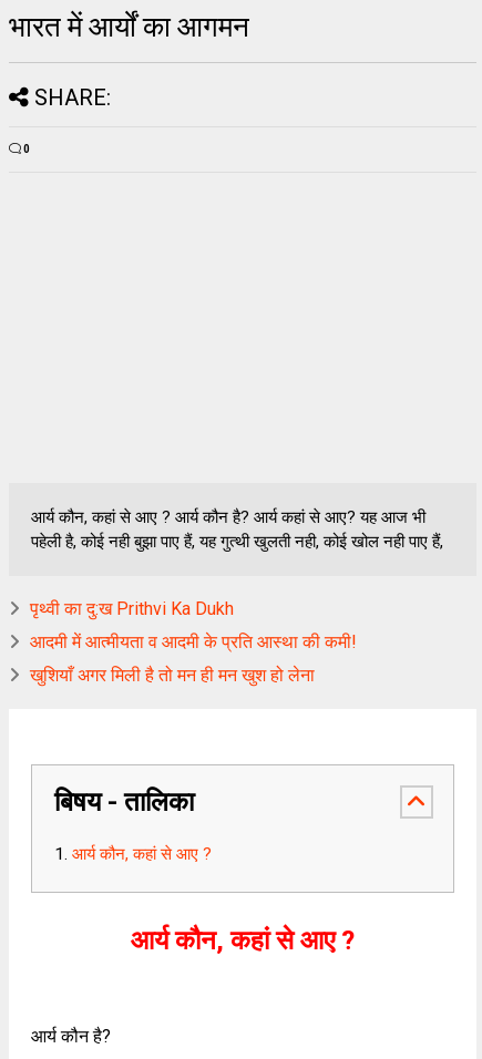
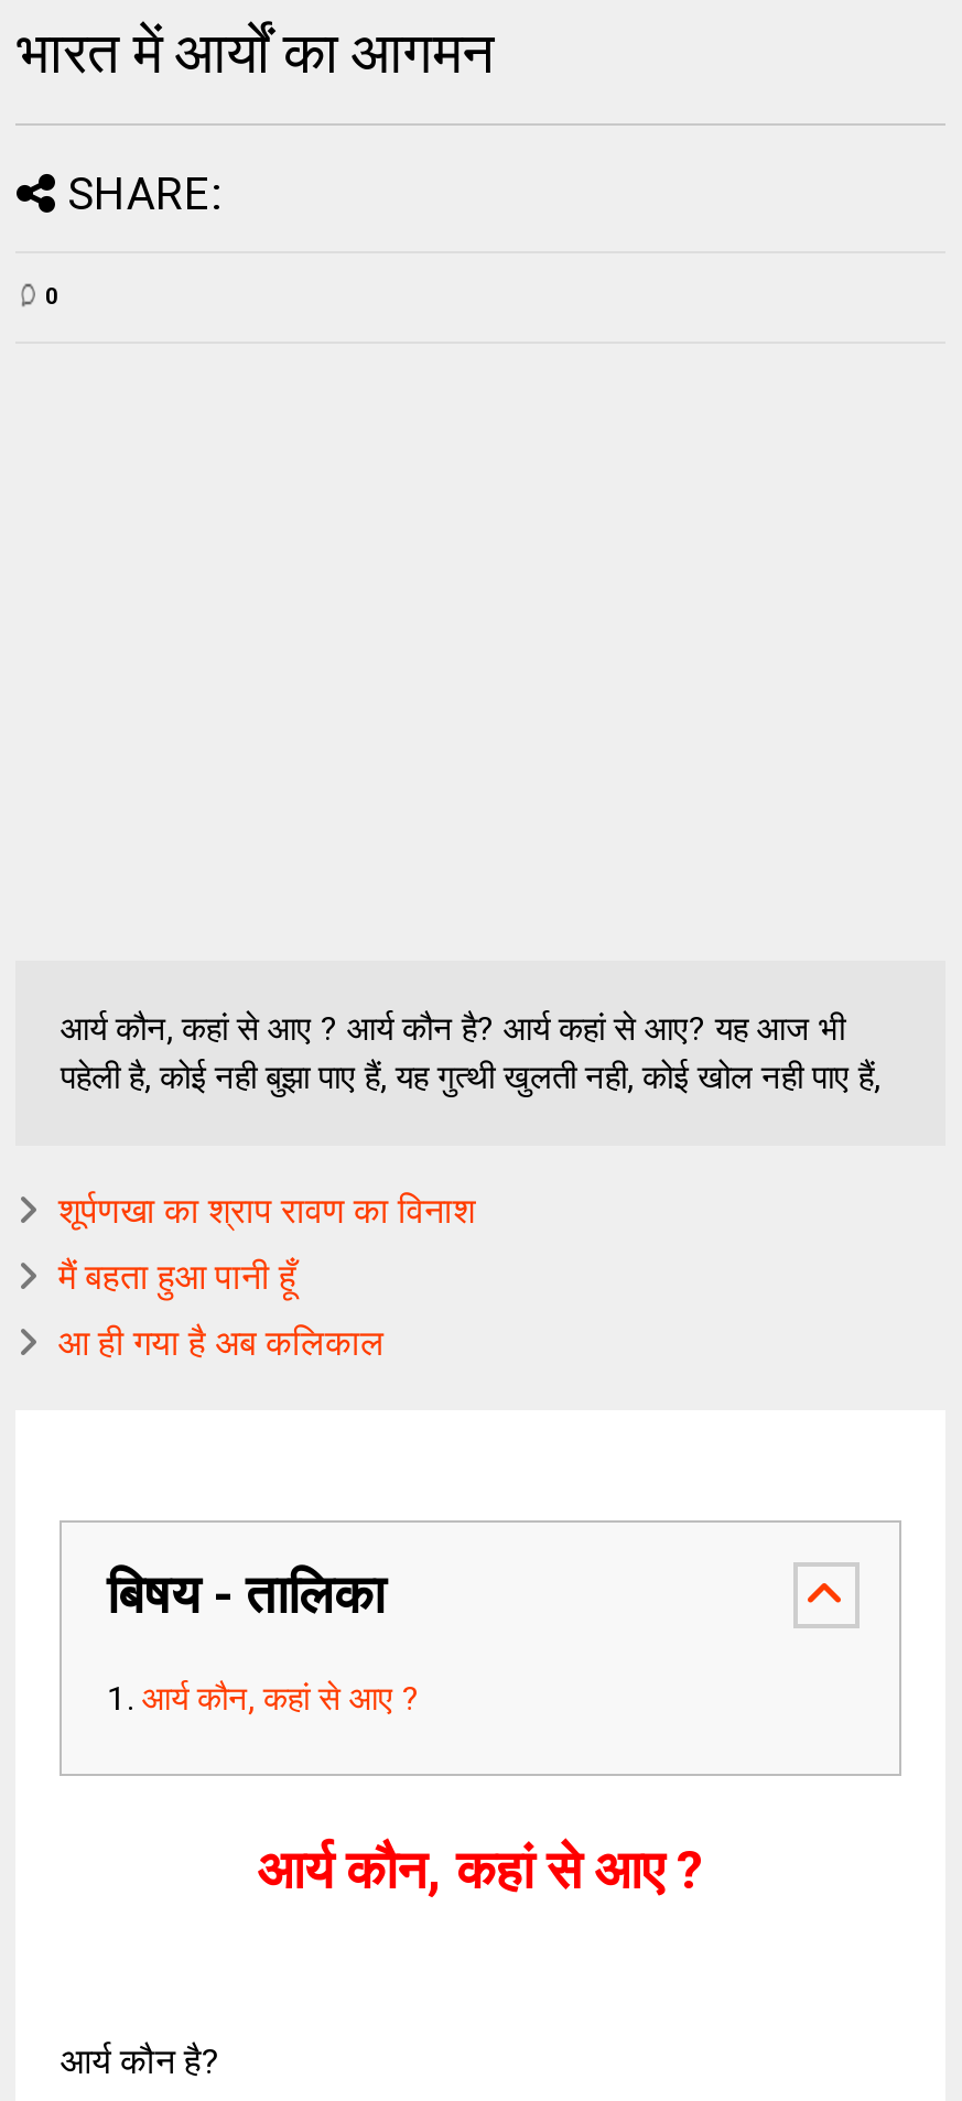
[30,598,234,619] पृथ्वी का दु:ख Prithvi Ka Dukh -> [58,1190,475,1232] शूर्पणखा का श्राप रावण का विनाश
[30,631,357,652] आदमी में आत्मीयता व आदमी के प्रति आस्था की कमी! -> [58,1256,296,1298] मैं बहता हुआ पानी हूँ
[30,665,315,686] खुशियाँ अगर मिली है तो मन ही मन खुश हो लेना -> [58,1322,384,1364] आ ही गया है अब कलिकाल

